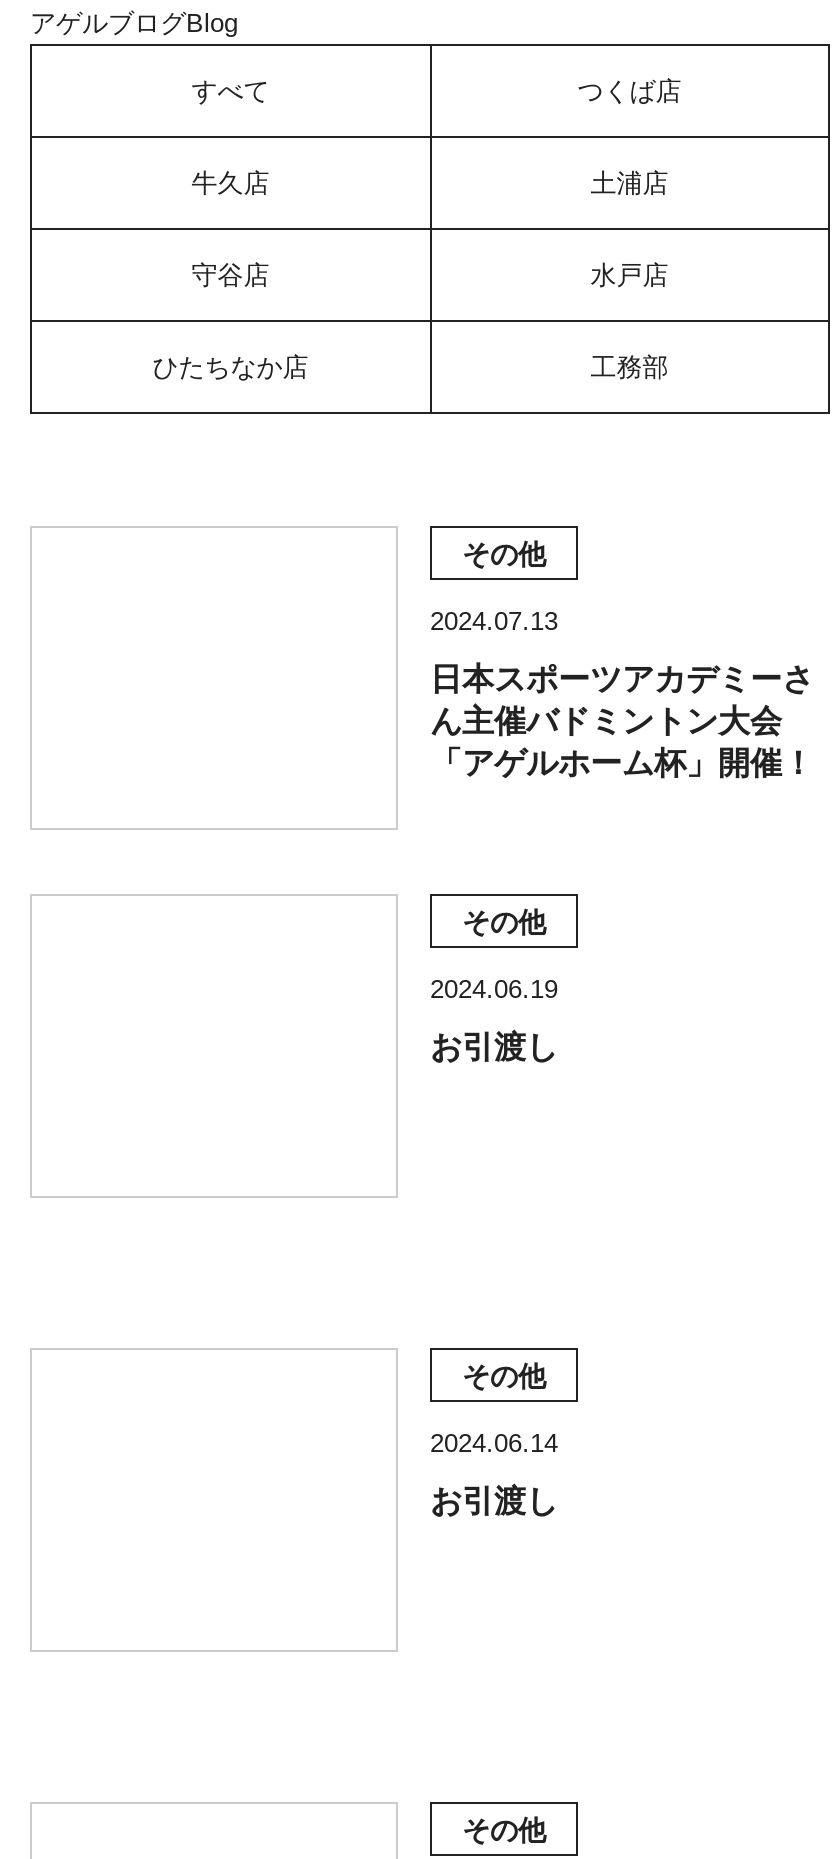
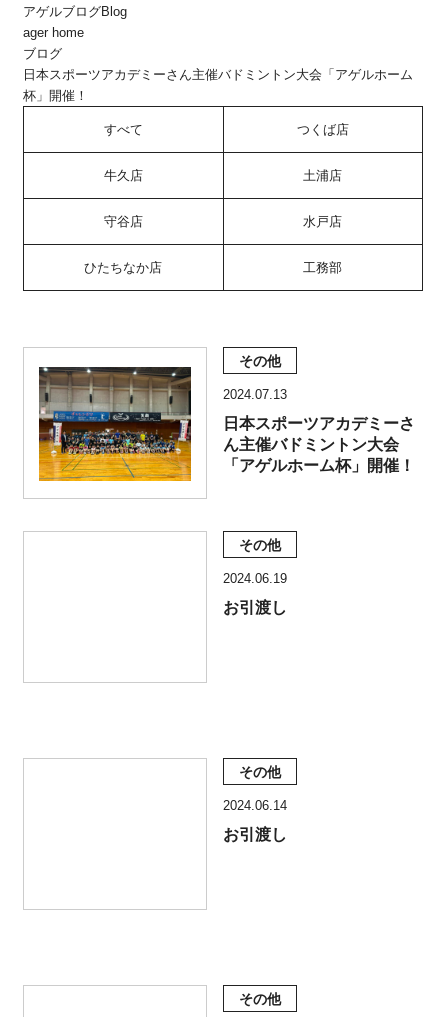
none -> [23,25,413,103] ager home | ブログ | 日本スポーツアカデミーさん主催バドミントン大会「アゲルホーム | 杯」開催！
none -> [38,366,192,482] [image]

